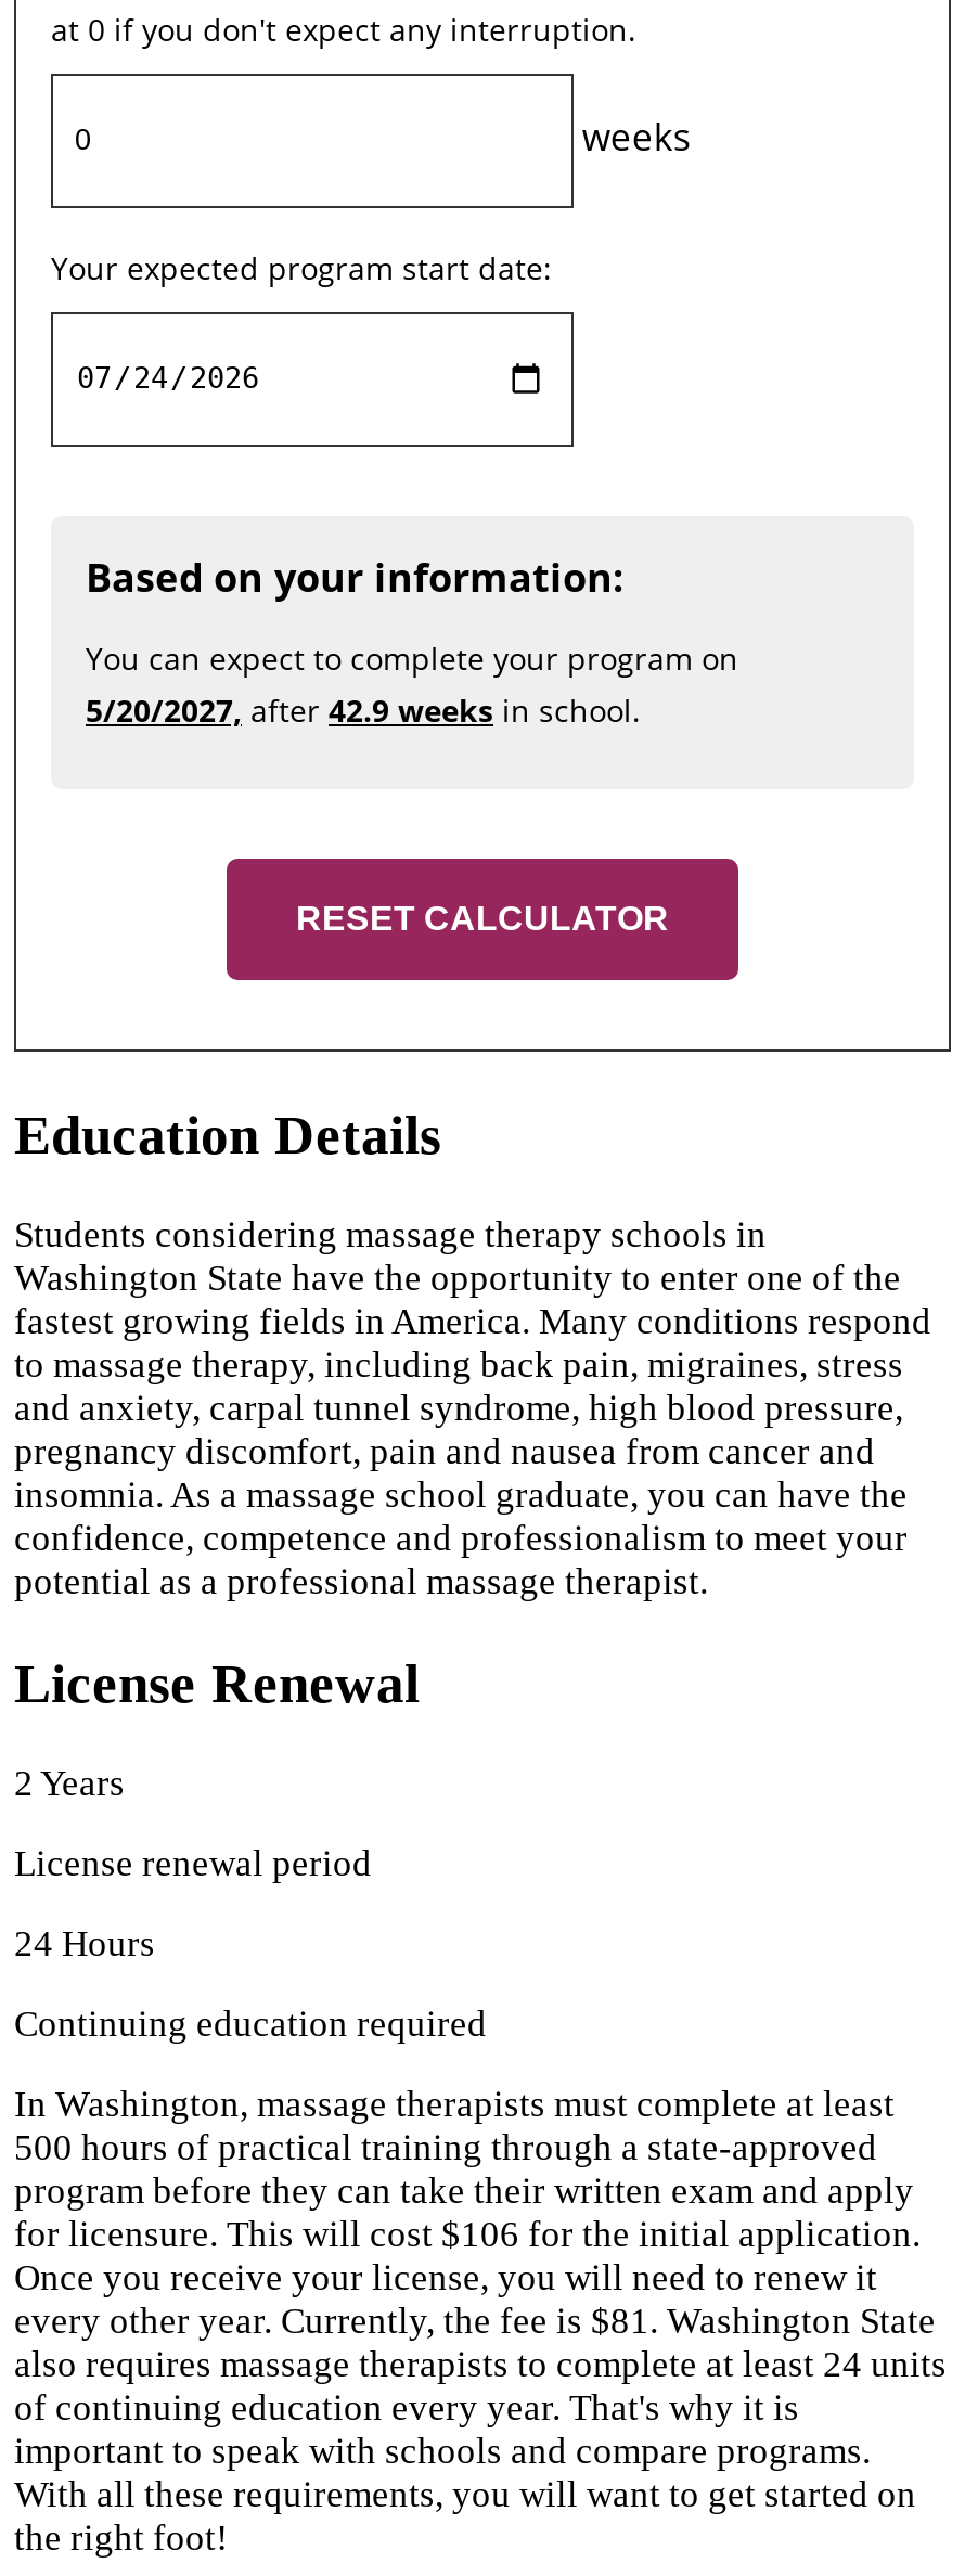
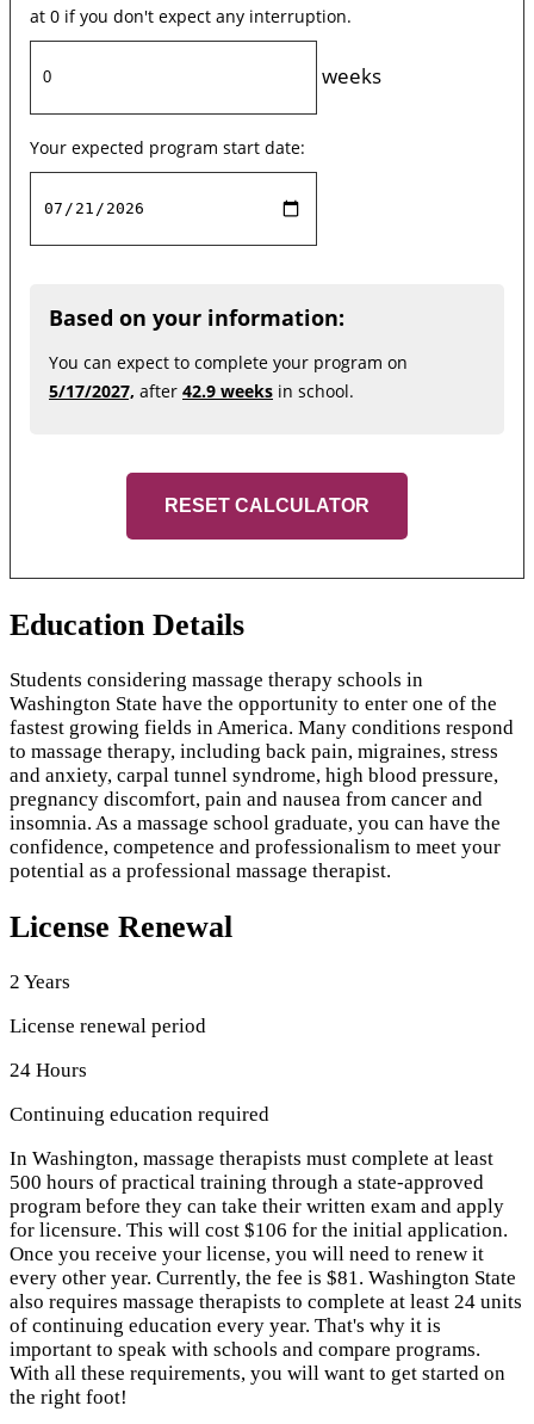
[86,689,641,731] 5/20/2027, after 42.9 weeks in school. -> [49,379,354,402] 5/17/2027, after 42.9 weeks in school.

